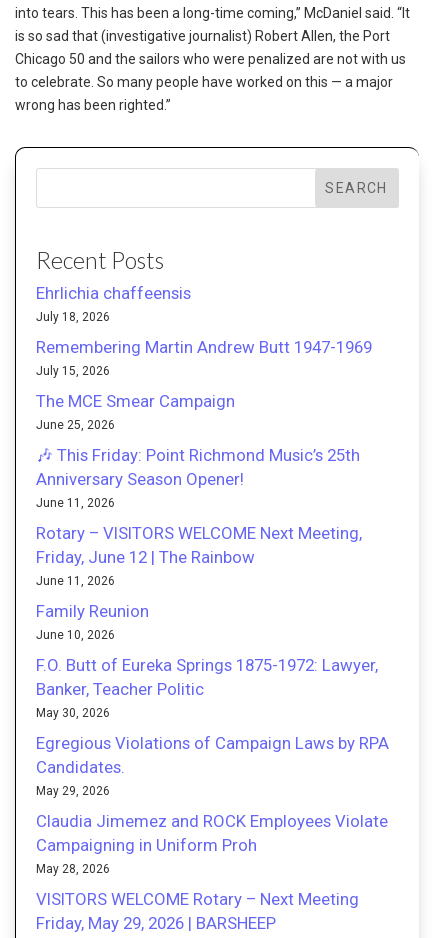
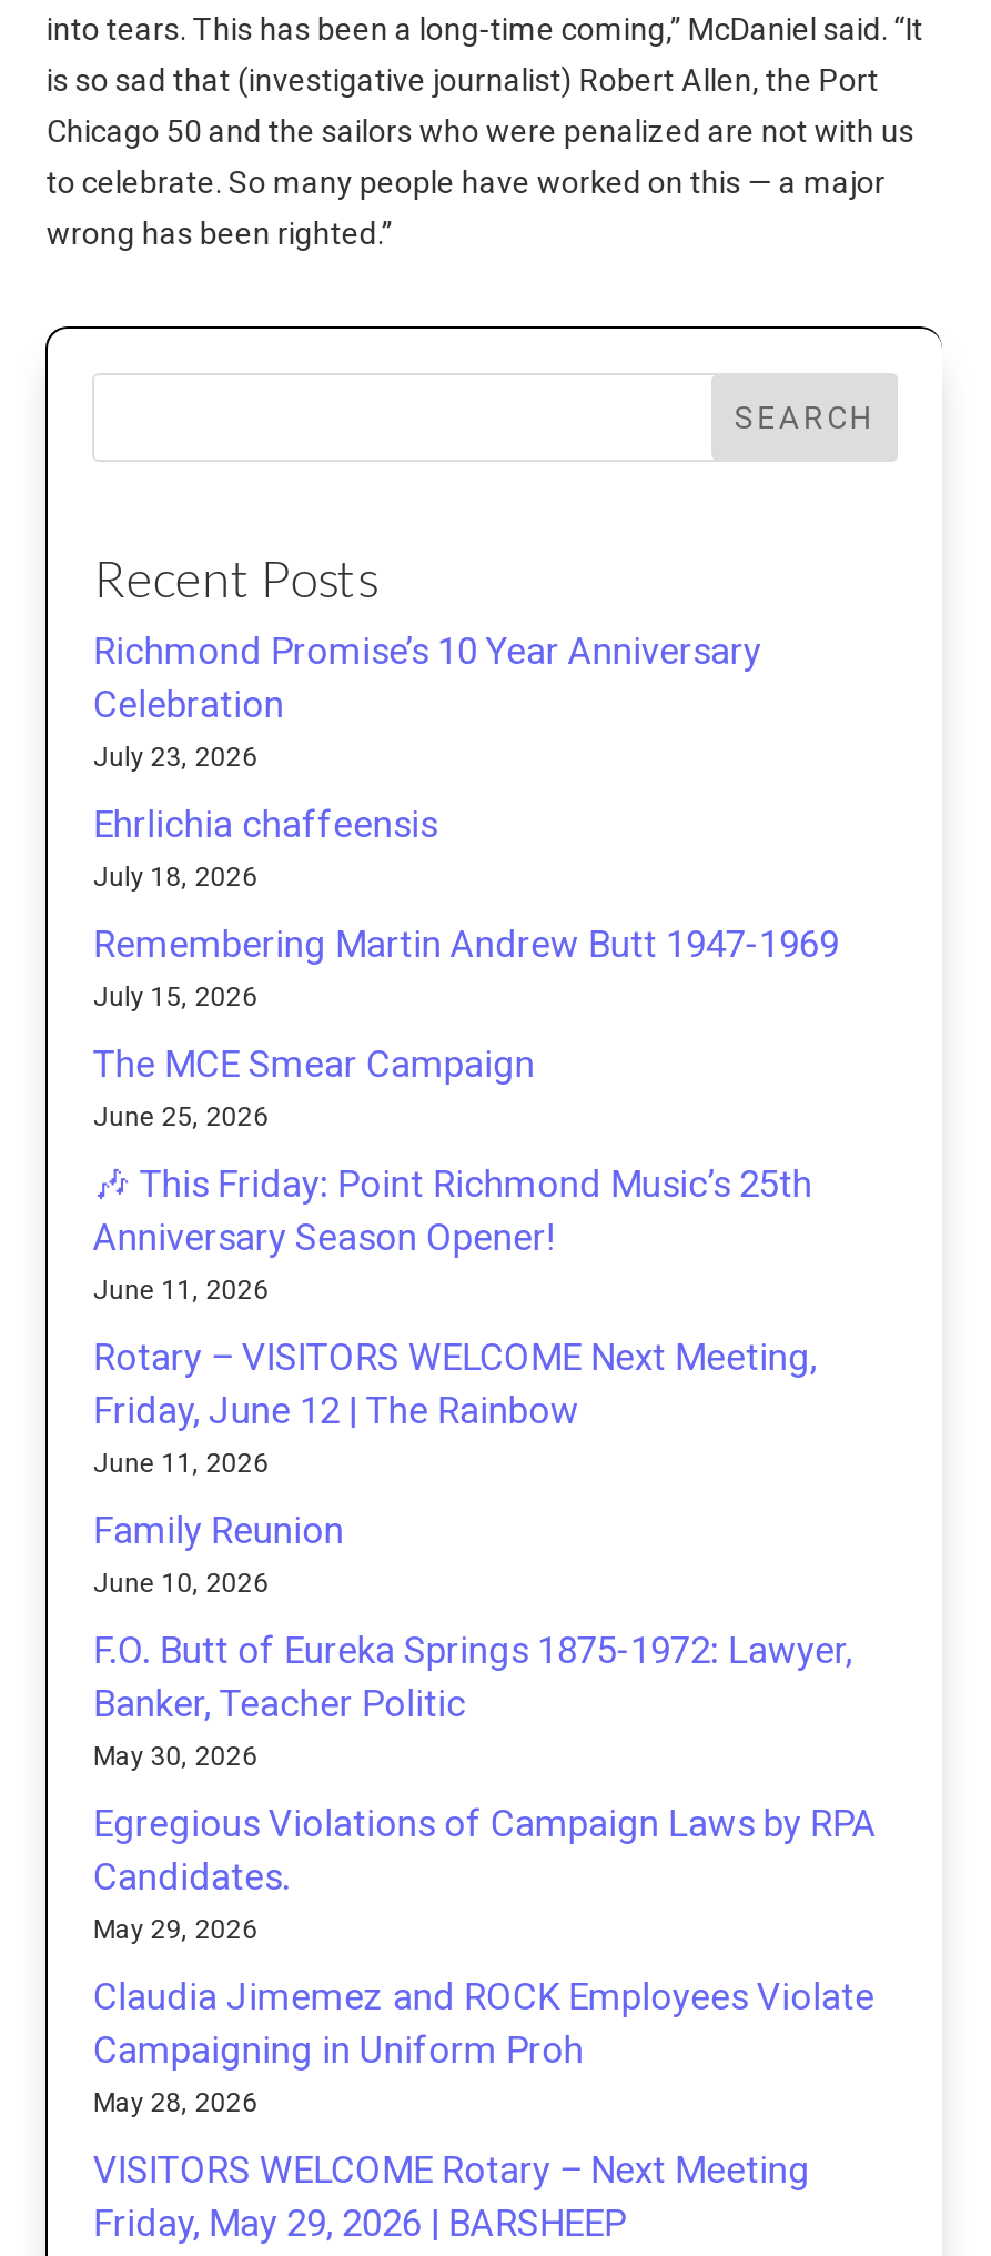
none -> [93,629,761,774] Richmond Promise’s 10 Year Anniversary | Celebration | July 23, 2026

